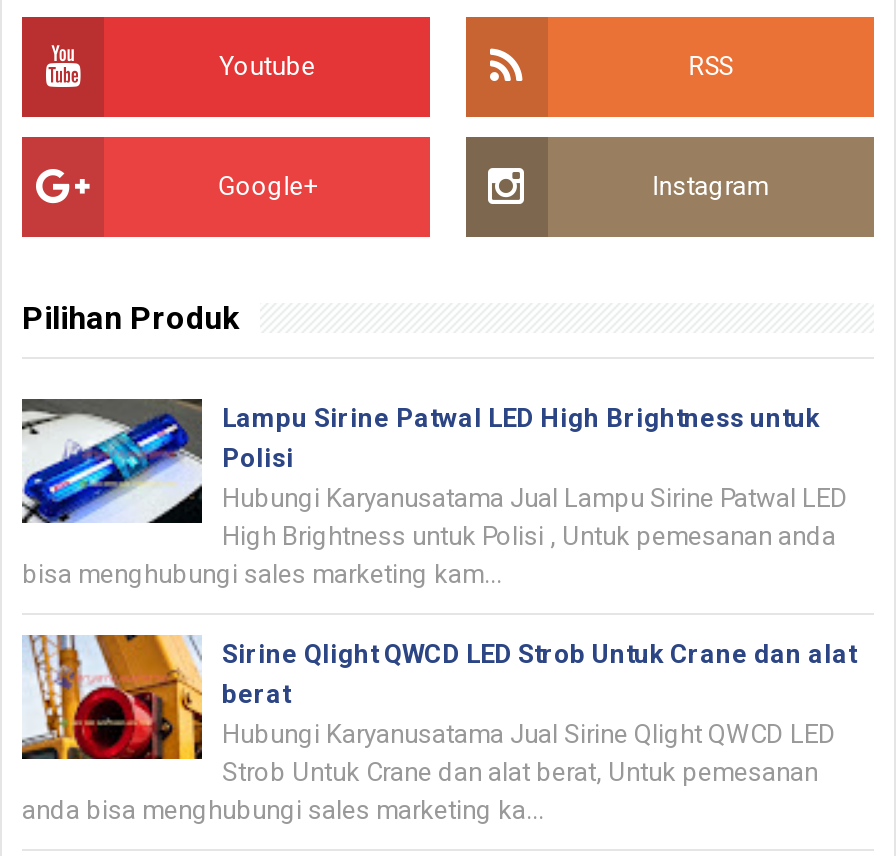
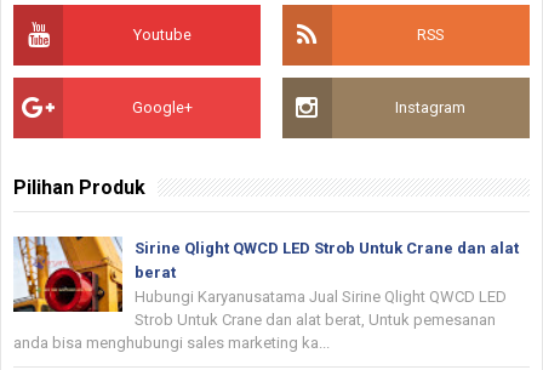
[20,397,848,589] [image] | Lampu Sirine Patwal LED High Brightness untuk | Polisi | Hubungi Karyanusatama Jual Lampu Sirine Patwal LED | High Brightness untuk Polisi , Untuk pemesanan anda | bisa menghubungi sales marketing kam... -> none

